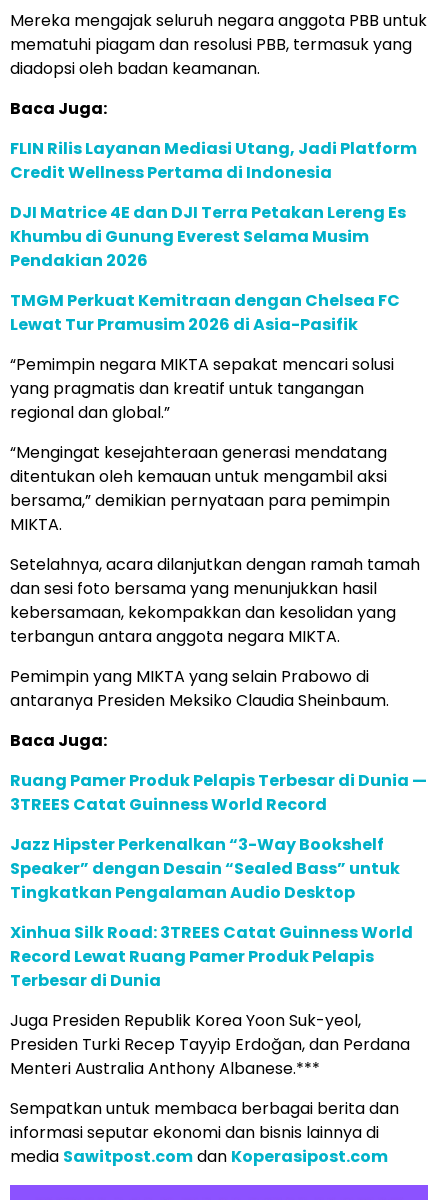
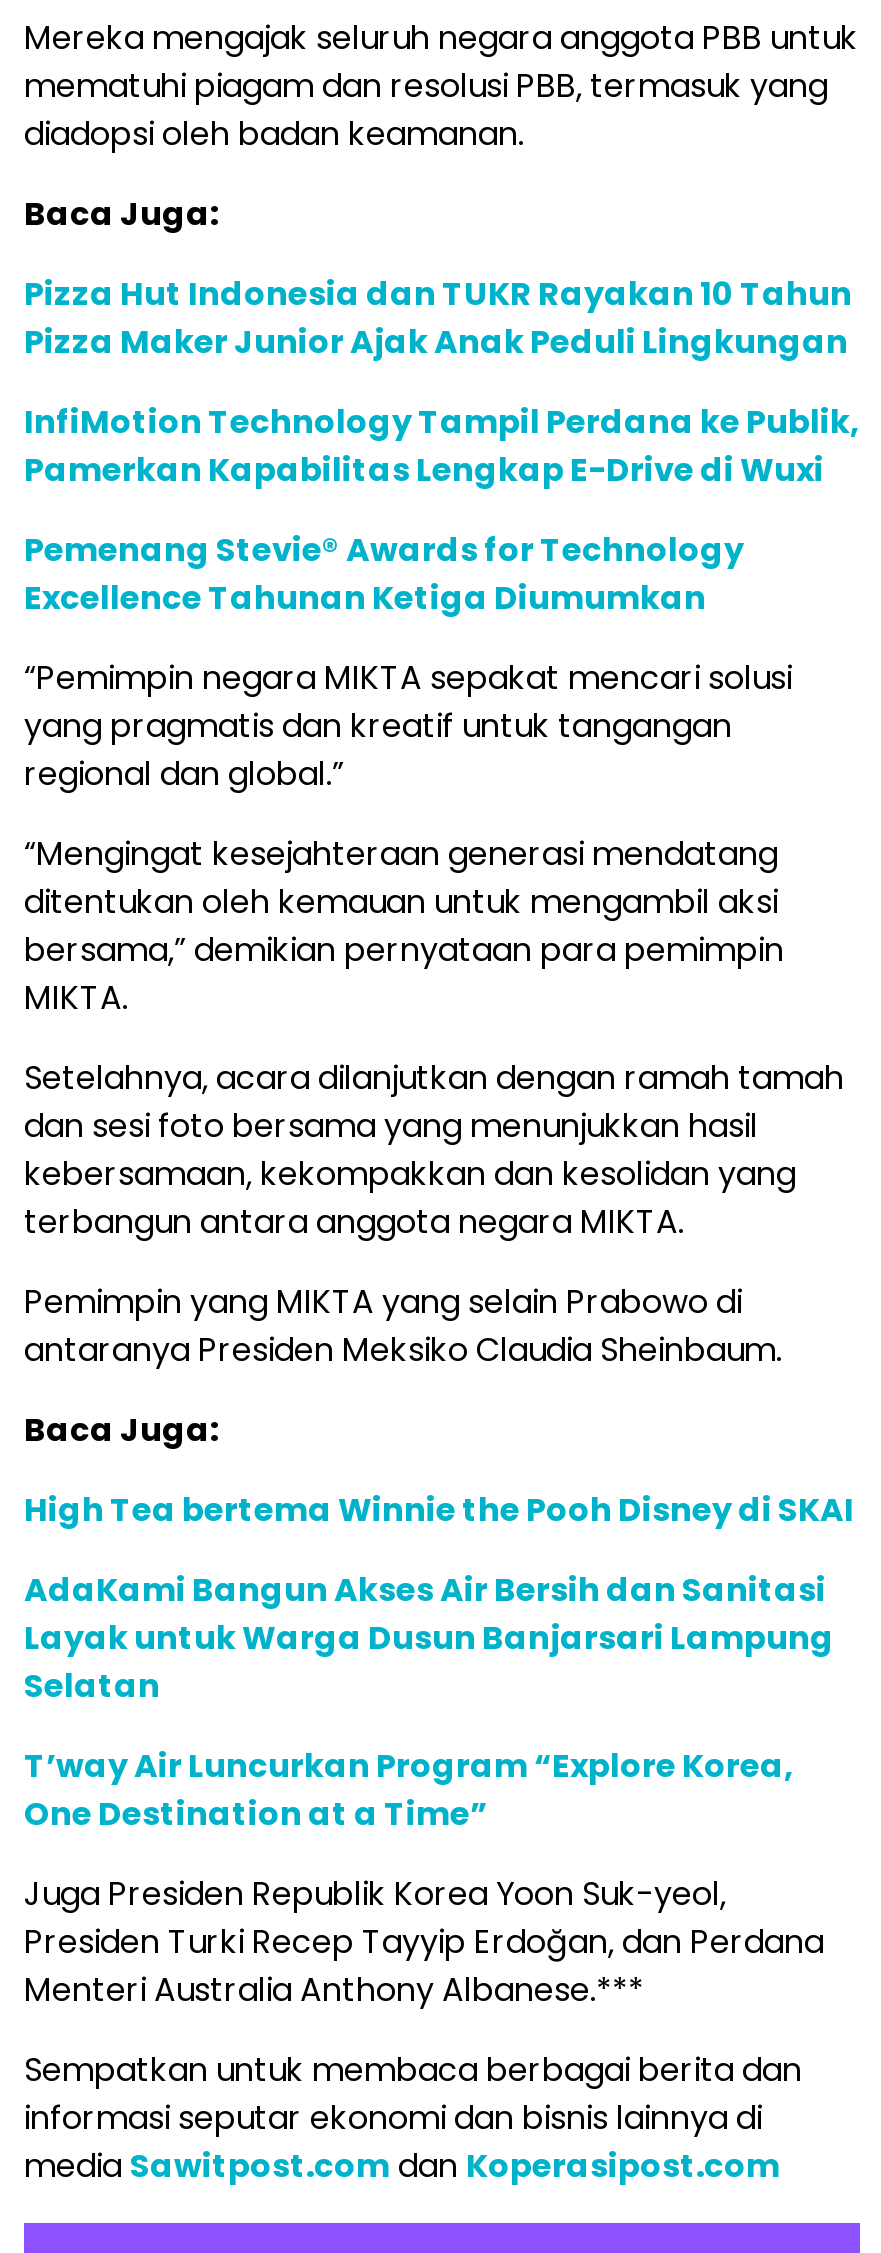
[10,137,417,184] FLIN Rilis Layanan Mediasi Utang, Jadi Platform | Credit Wellness Pertama di Indonesia -> [24,271,852,365] Pizza Hut Indonesia dan TUKR Rayakan 10 Tahun | Pizza Maker Junior Ajak Anak Peduli Lingkungan
[10,201,406,272] DJI Matrice 4E dan DJI Terra Petakan Lereng Es | Khumbu di Gunung Everest Selama Musim | Pendakian 2026 -> [24,399,860,493] InfiMotion Technology Tampil Perdana ke Publik, | Pamerkan Kapabilitas Lengkap E-Drive di Wuxi
[10,289,400,336] TMGM Perkuat Kemitraan dengan Chelsea FC | Lewat Tur Pramusim 2026 di Asia-Pasifik -> [24,527,744,621] Pemenang Stevie® Awards for Technology | Excellence Tahunan Ketiga Diumumkan
[10,769,427,816] Ruang Pamer Produk Pelapis Terbesar di Dunia — | 3TREES Catat Guinness World Record -> [24,1487,854,1533] High Tea bertema Winnie the Pooh Disney di SKAI
[10,833,400,904] Jazz Hipster Perkenalkan “3-Way Bookshelf | Speaker” dengan Desain “Sealed Bass” untuk | Tingkatkan Pengalaman Audio Desktop -> [24,1567,834,1709] AdaKami Bangun Akses Air Bersih dan Sanitasi | Layak untuk Warga Dusun Banjarsari Lampung | Selatan
[10,921,413,992] Xinhua Silk Road: 3TREES Catat Guinness World | Record Lewat Ruang Pamer Produk Pelapis | Terbesar di Dunia -> [24,1743,794,1837] T’way Air Luncurkan Program “Explore Korea, | One Destination at a Time”

